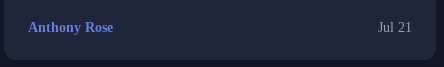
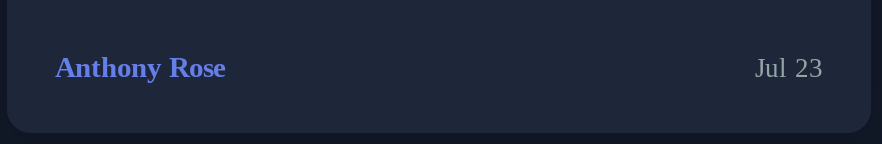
[378,20,412,35] Jul 21 -> [755,52,823,82] Jul 23

